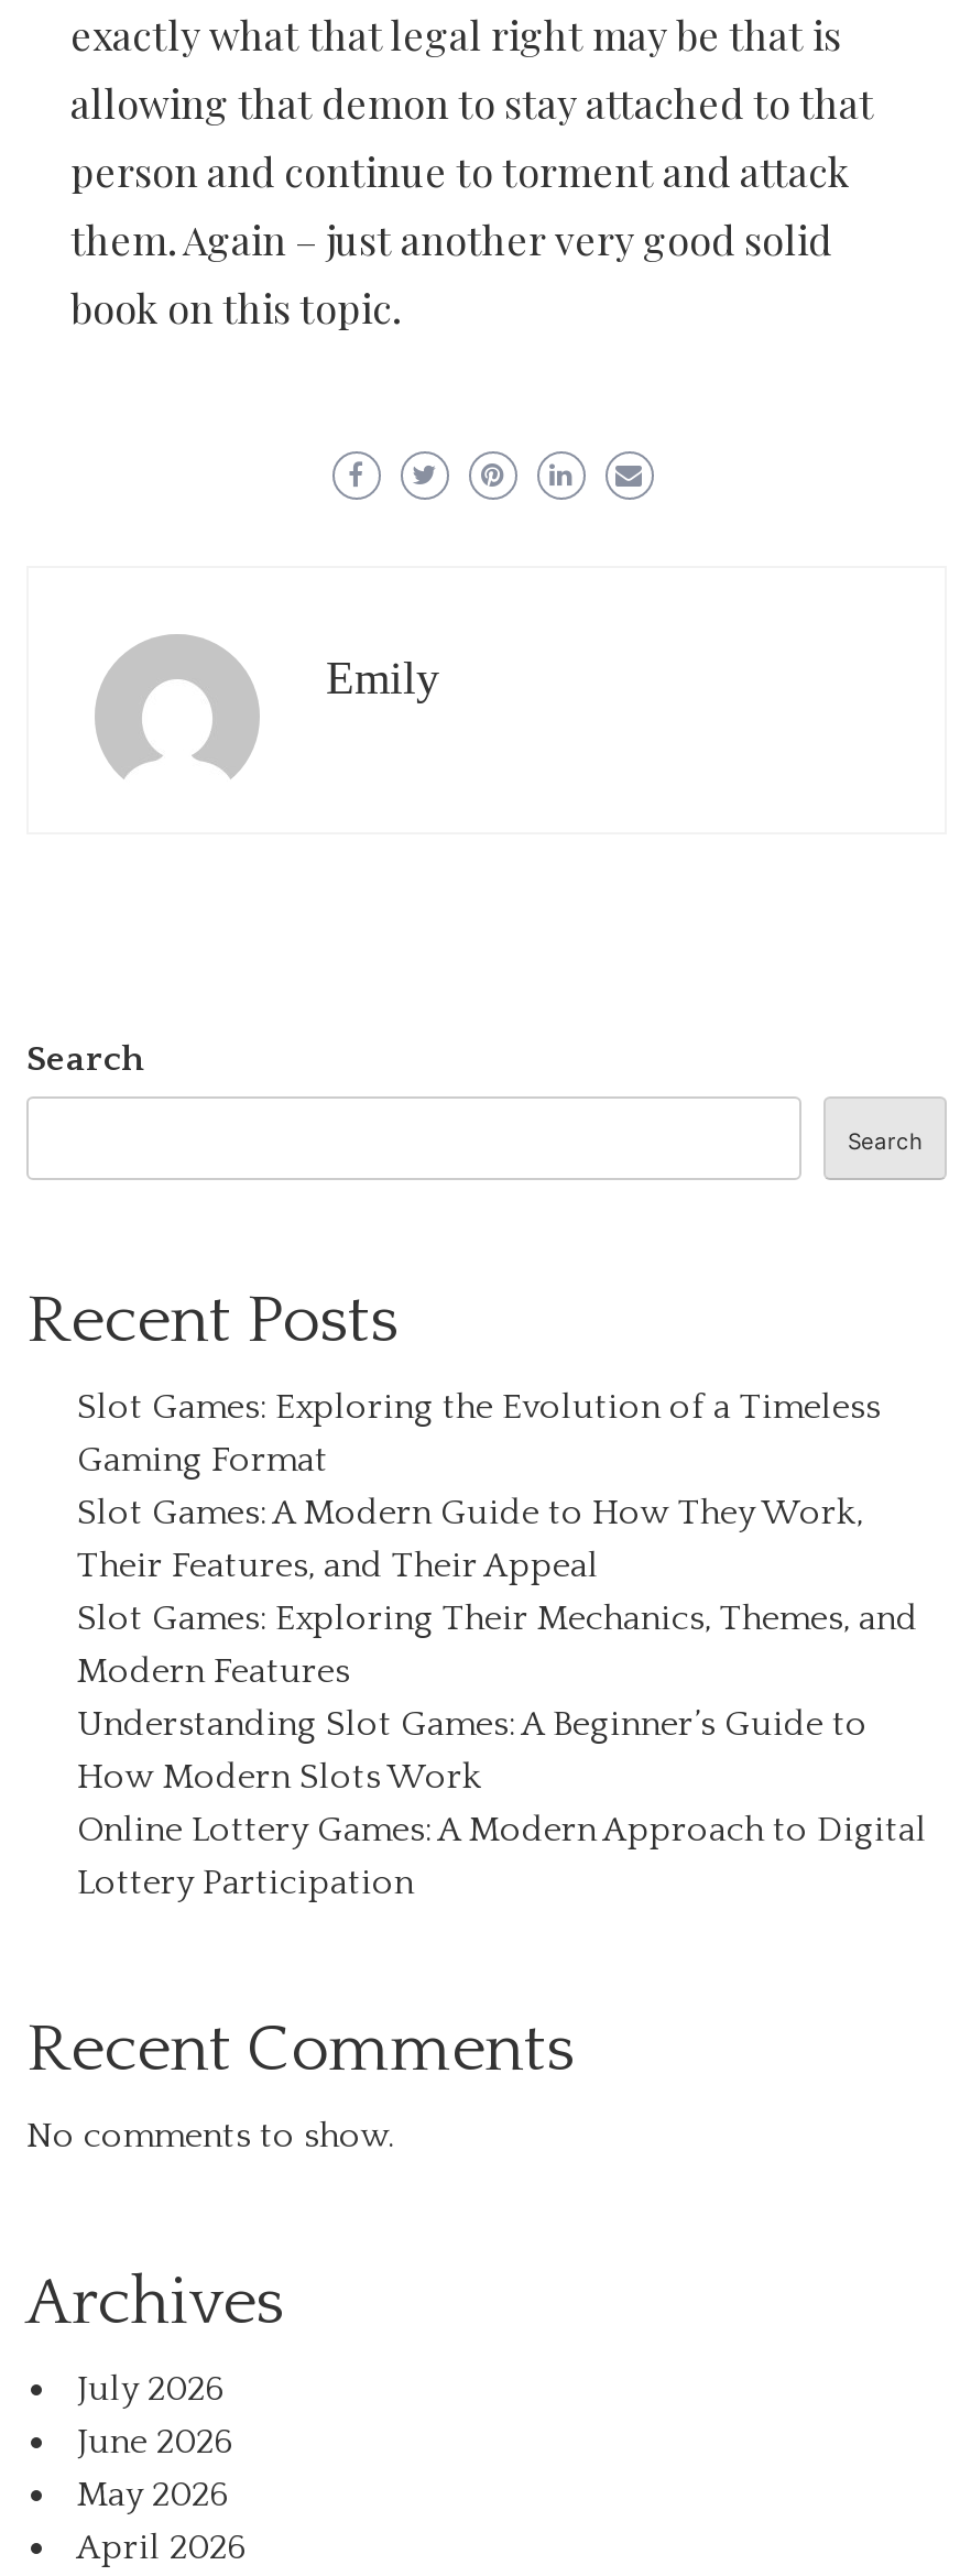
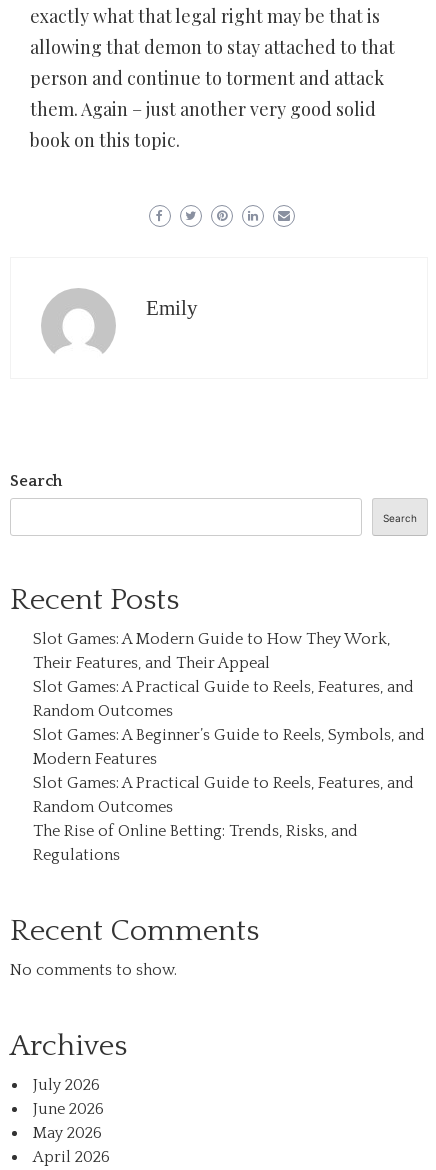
[77,1387,881,1480] Slot Games: Exploring the Evolution of a Timeless | Gaming Format -> none
moved [77,1493,863,1585] -> [33,630,390,672]: Slot Games: A Modern Guide to How They Work, | Their Features, and Their Appeal
[77,1598,918,1638] Slot Games: Exploring Their Mechanics, Themes, and -> [33,678,425,744] Slot Games: A Practical Guide to Reels, Features, and | Random Outcomes | Slot Games: A Beginner’s Guide to Reels, Symbols, and
[77,1704,927,1902] Understanding Slot Games: A Beginner’s Guide to | How Modern Slots Work | Online Lottery Games: A Modern Approach to Digital | Lottery Participation -> [33,774,414,864] Slot Games: A Practical Guide to Reels, Features, and | Random Outcomes | The Rise of Online Betting: Trends, Risks, and | Regulations

